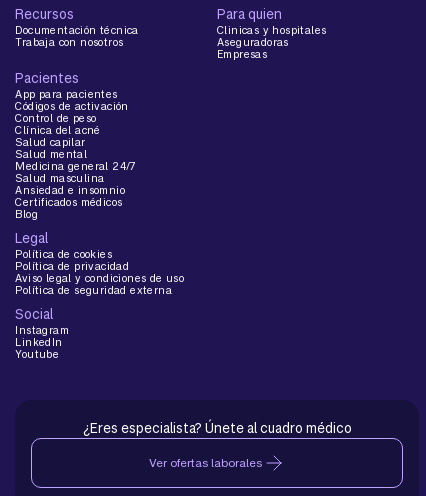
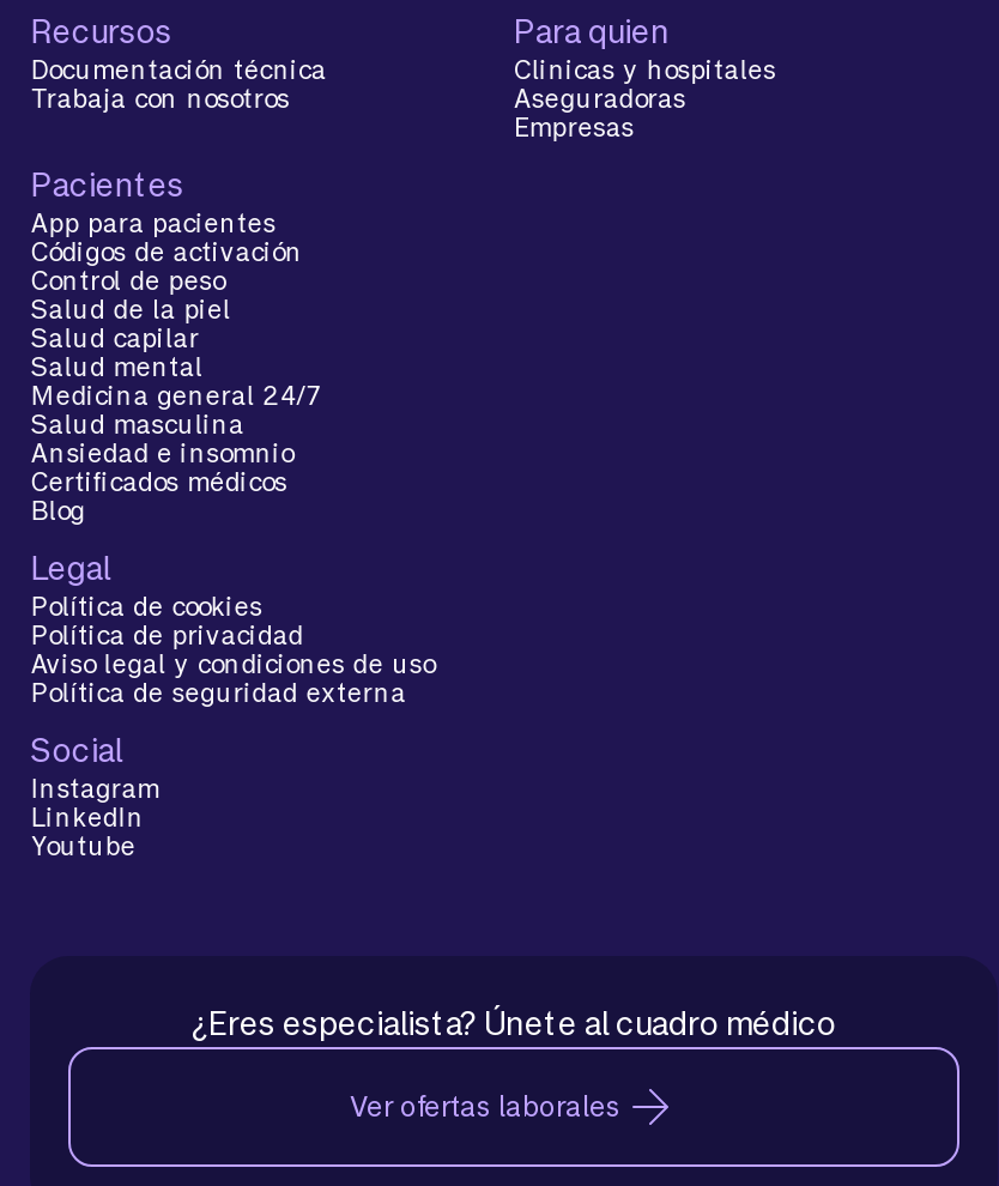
[15,123,101,137] Clínica del acné -> [31,291,231,325] Salud de la piel

